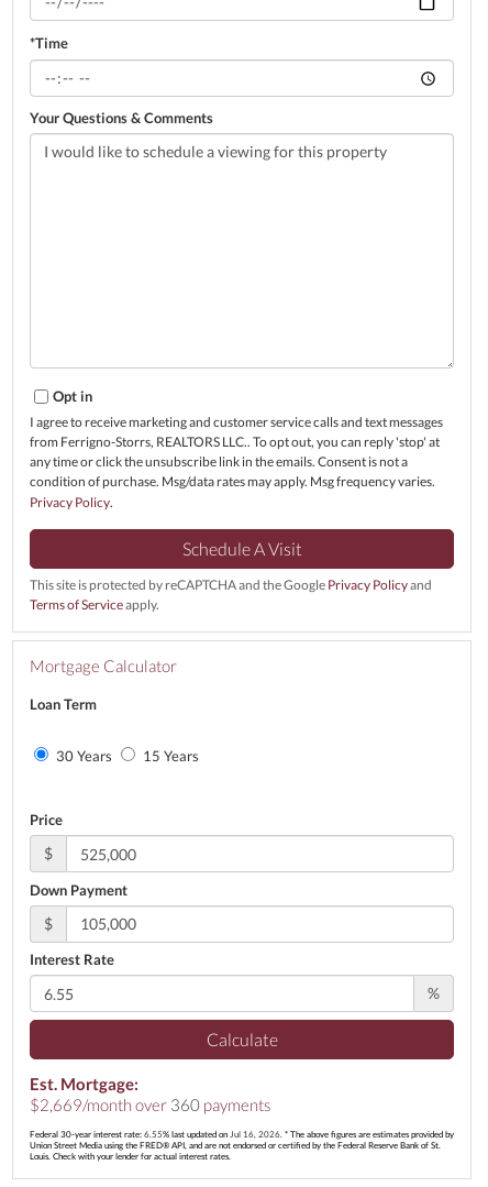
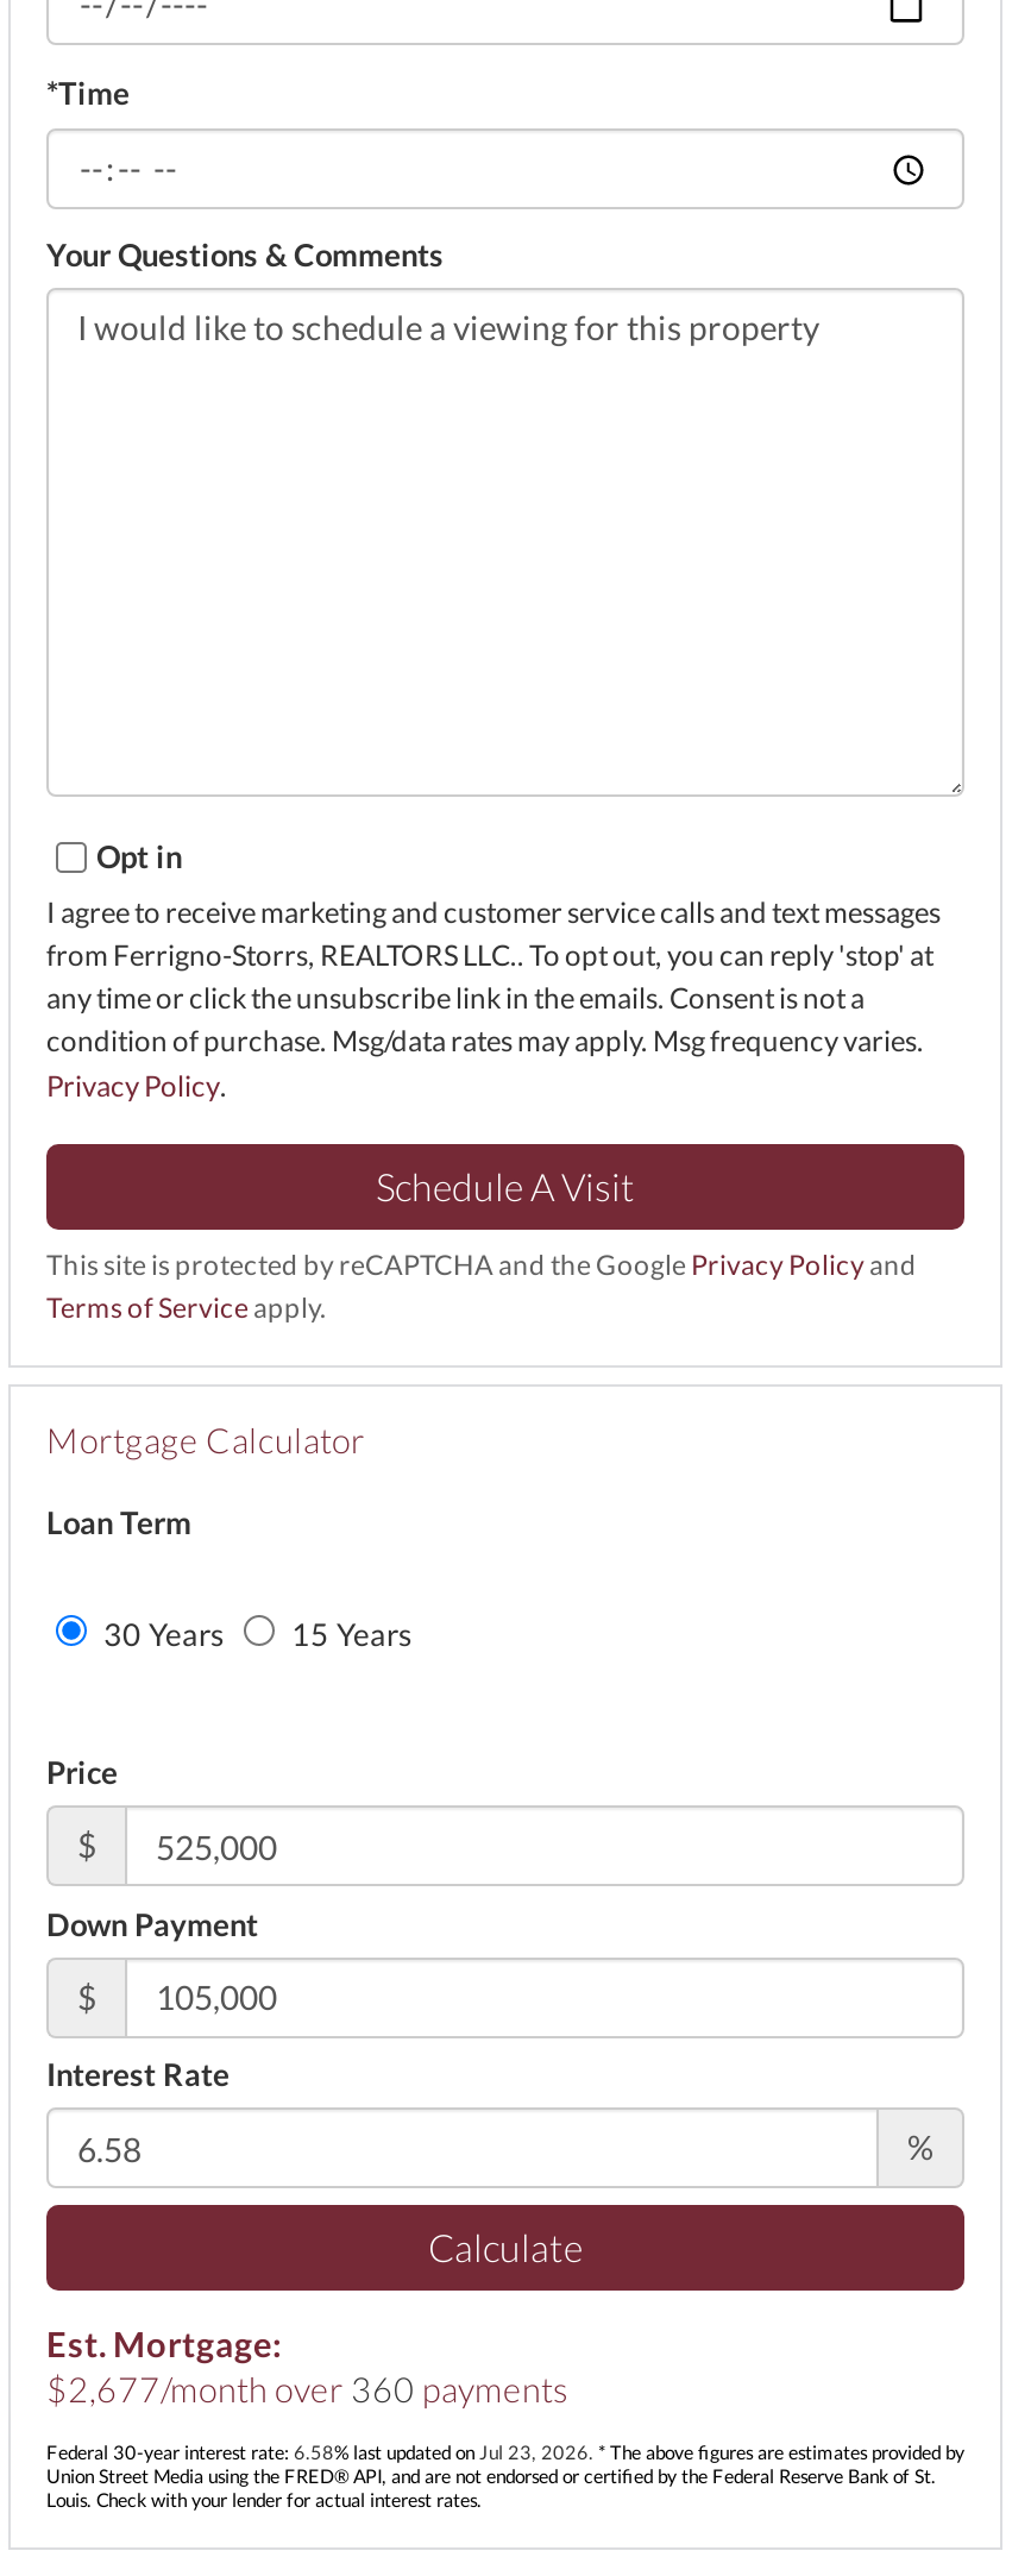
[30,1096,270,1114] $2,669/month over 360 payments -> [46,2369,567,2409] $2,677/month over 360 payments
[30,1129,454,1140] Federal 30-year interest rate: 6.55% last updated on Jul 16, 2026. * The above figures are estimates provided by -> [46,2440,964,2464] Federal 30-year interest rate: 6.58% last updated on Jul 23, 2026. * The above figures are estimates provided by

